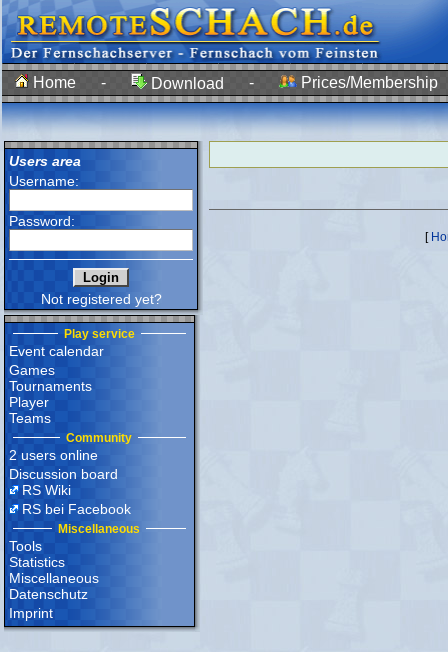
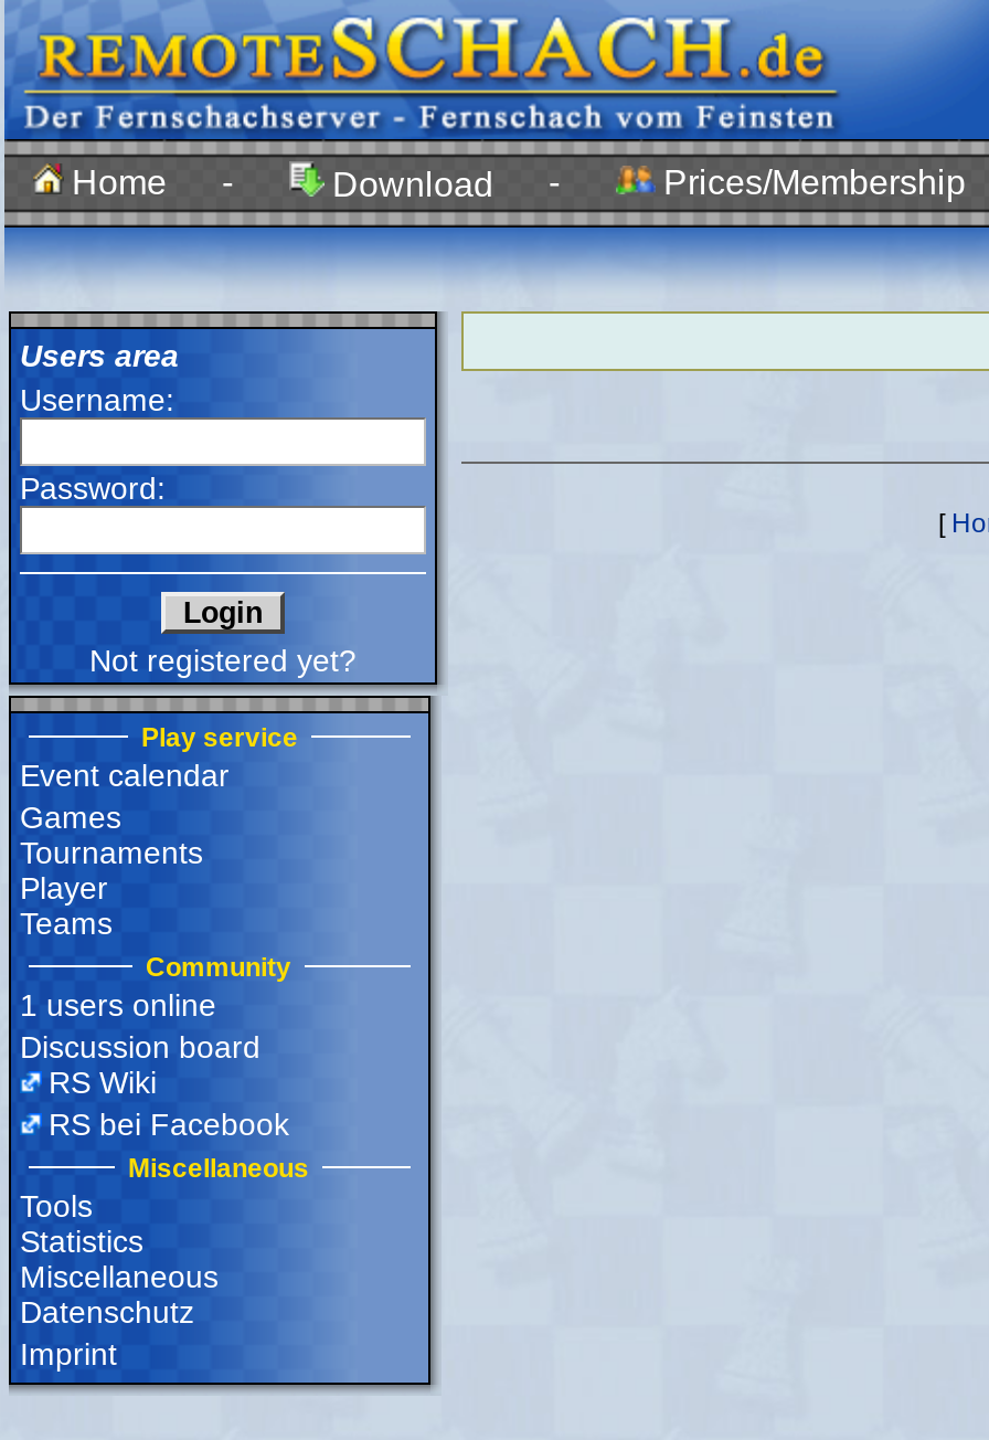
[9,447,98,463] 2 users online -> [20,987,216,1023] 1 users online

